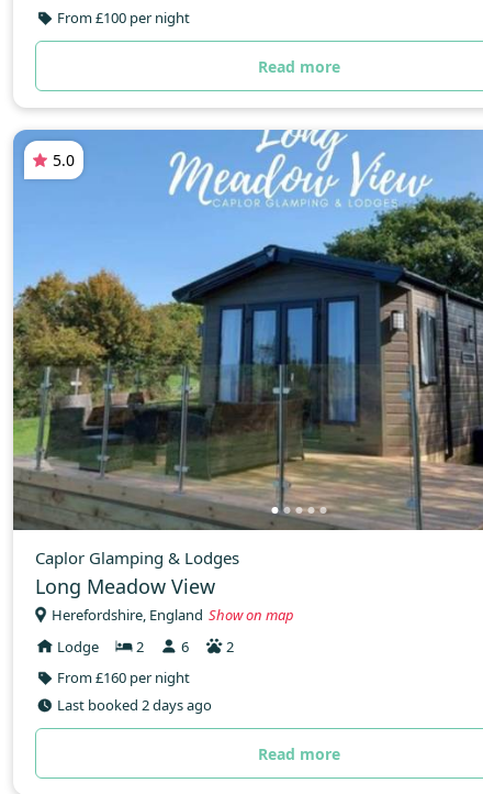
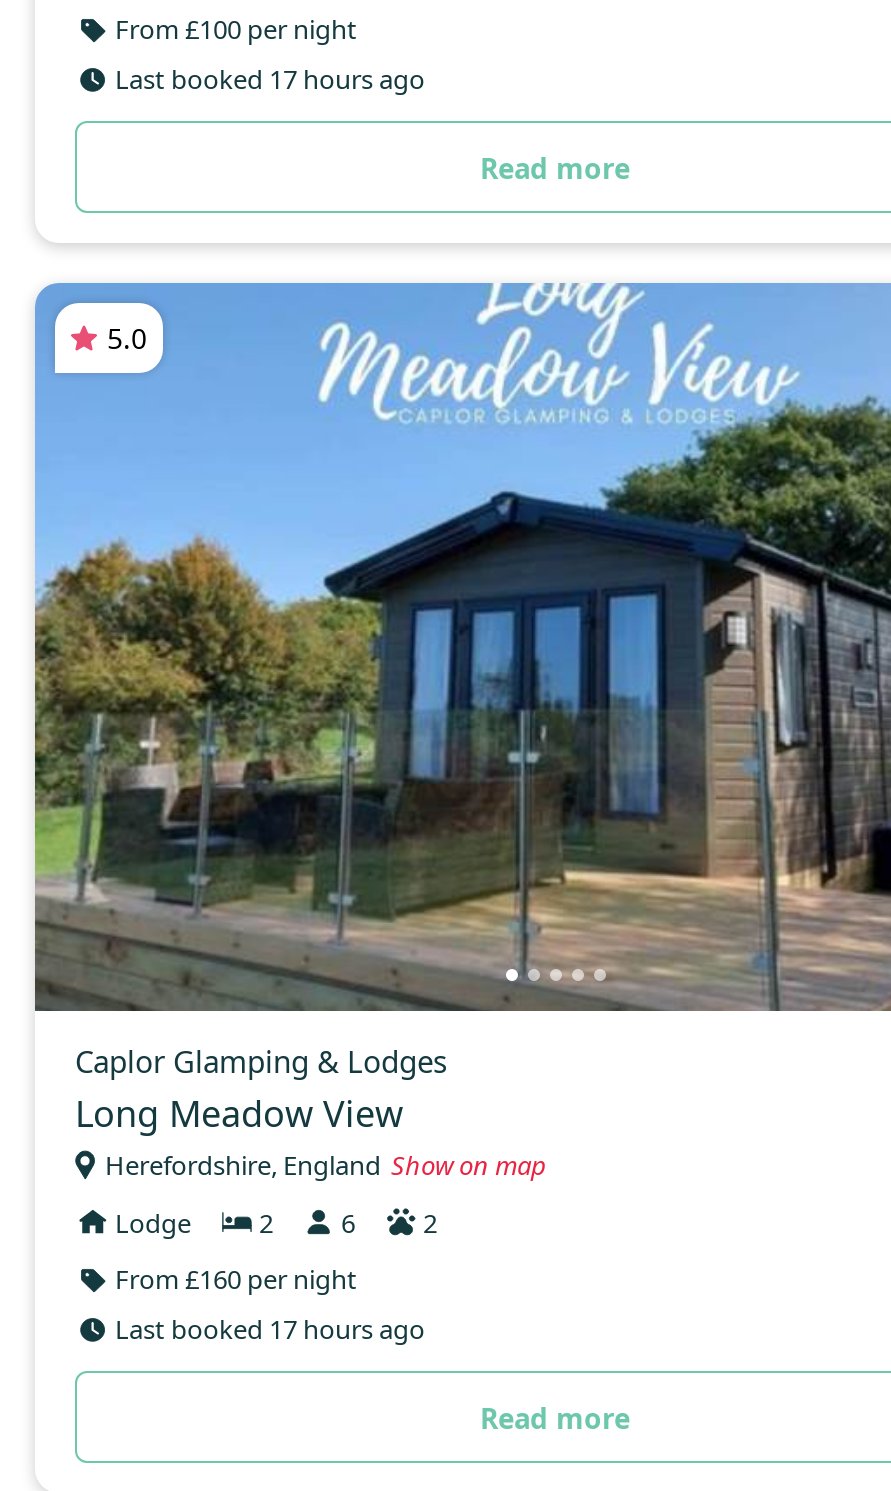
none -> [115,62,425,98] Last booked 17 hours ago
[57,695,212,715] Last booked 2 days ago -> [115,1312,425,1348] Last booked 17 hours ago

